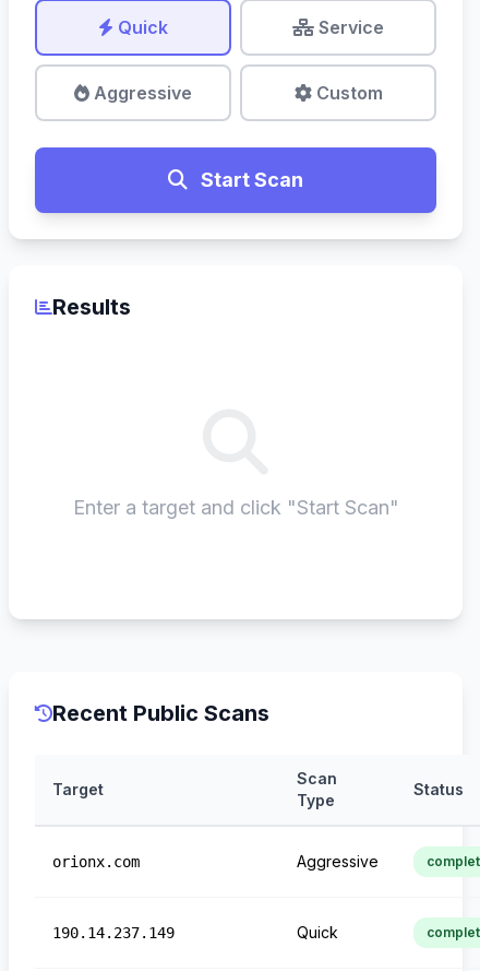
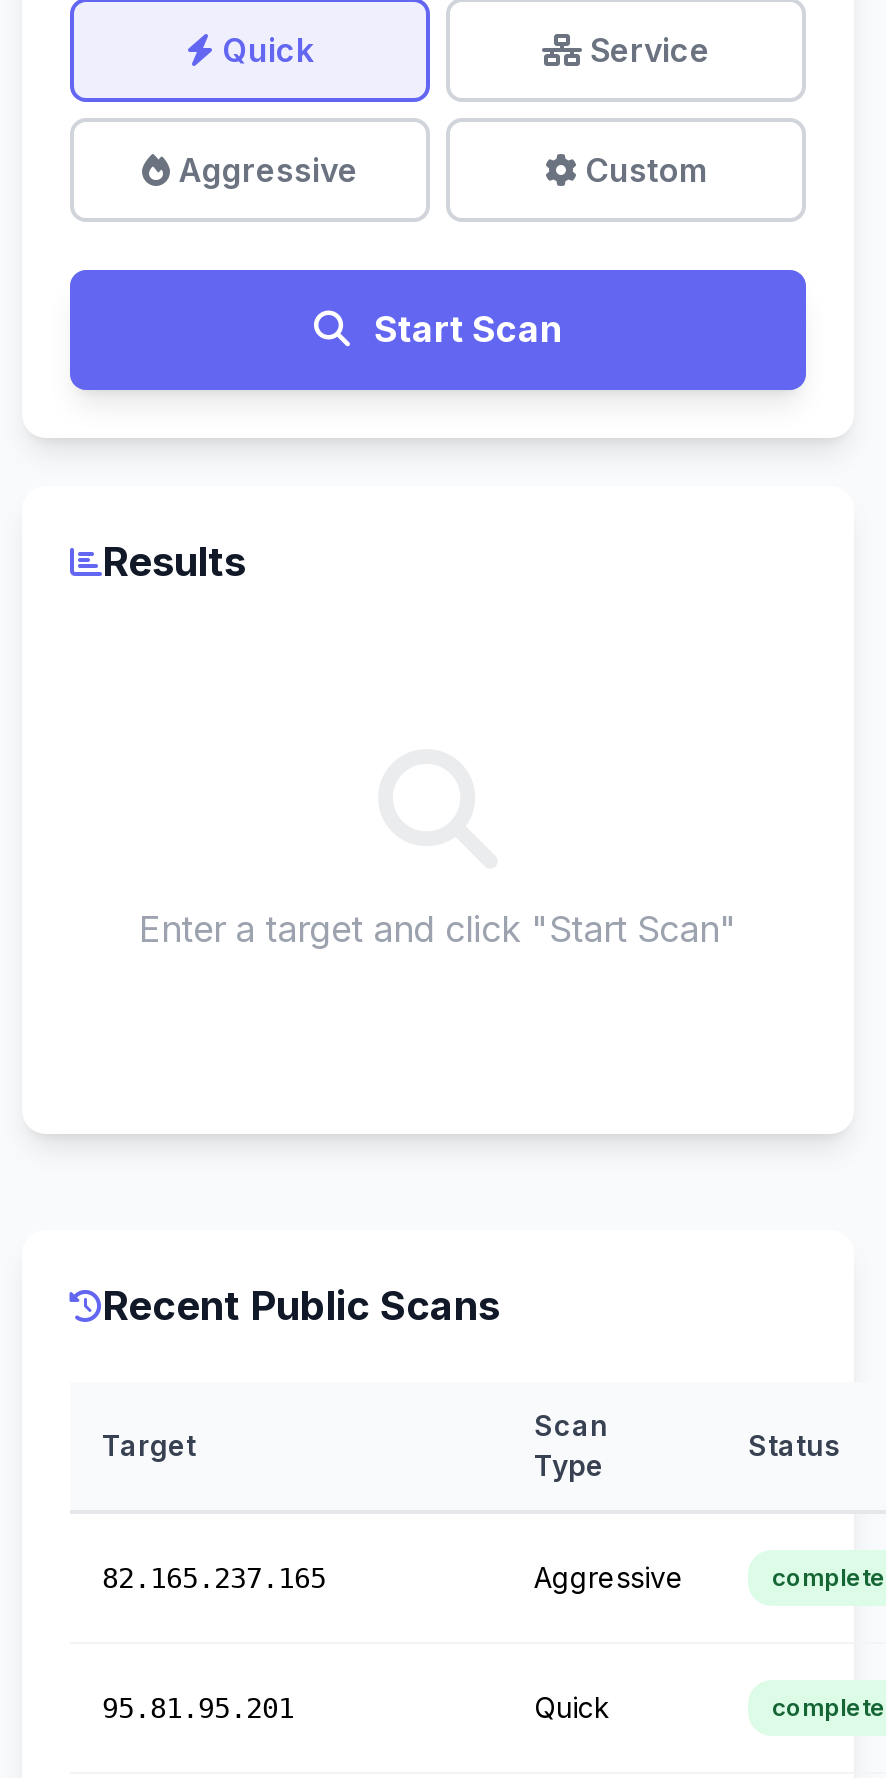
[52,853,140,871] orionx.com -> [102,1562,326,1594] 82.165.237.165
[52,924,175,942] 190.14.237.149 -> [102,1692,294,1724] 95.81.95.201

